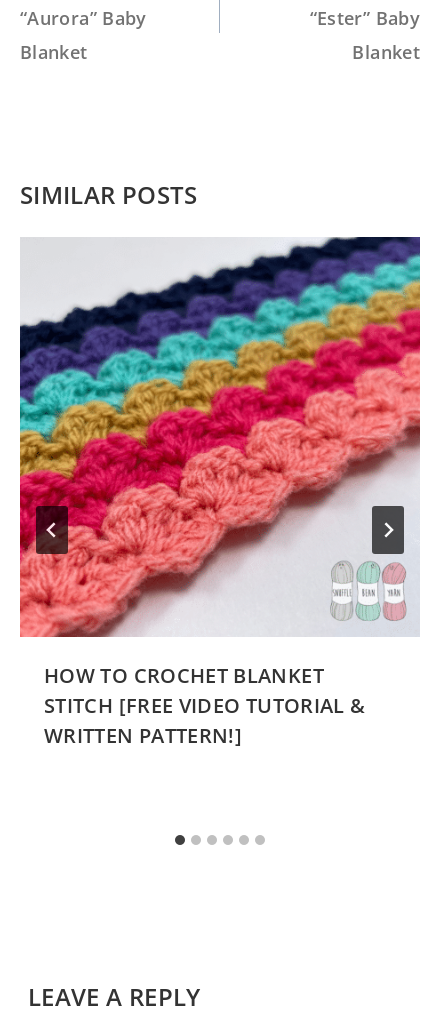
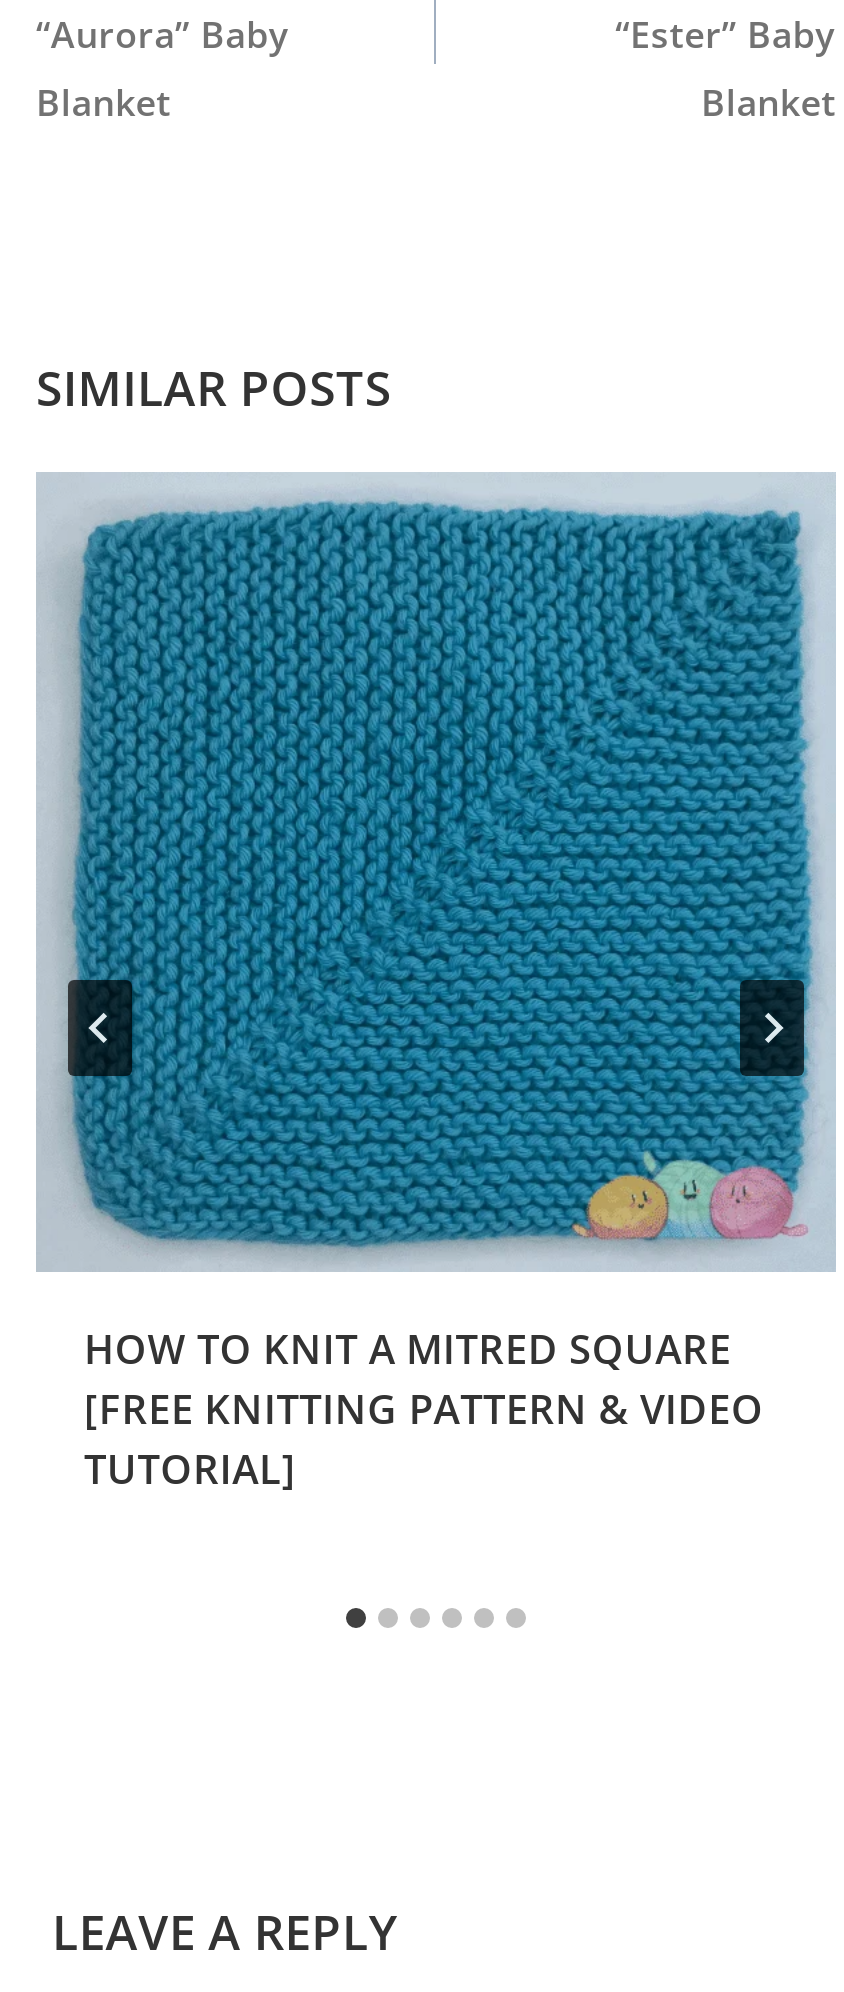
[19,236,421,749] [image] | HOW TO CROCHET BLANKET | STITCH [FREE VIDEO TUTORIAL & | WRITTEN PATTERN!] -> [36,472,836,1496] [image] | HOW TO KNIT A MITRED SQUARE | [FREE KNITTING PATTERN & VIDEO | TUTORIAL]

